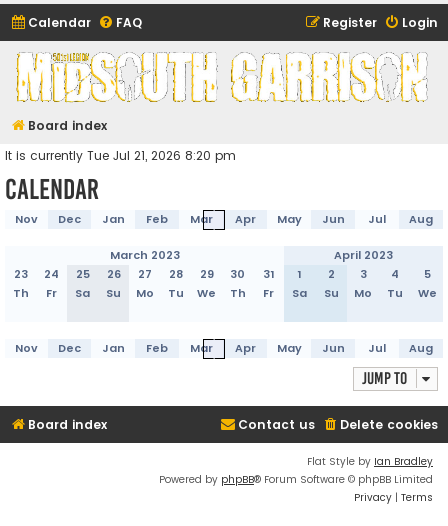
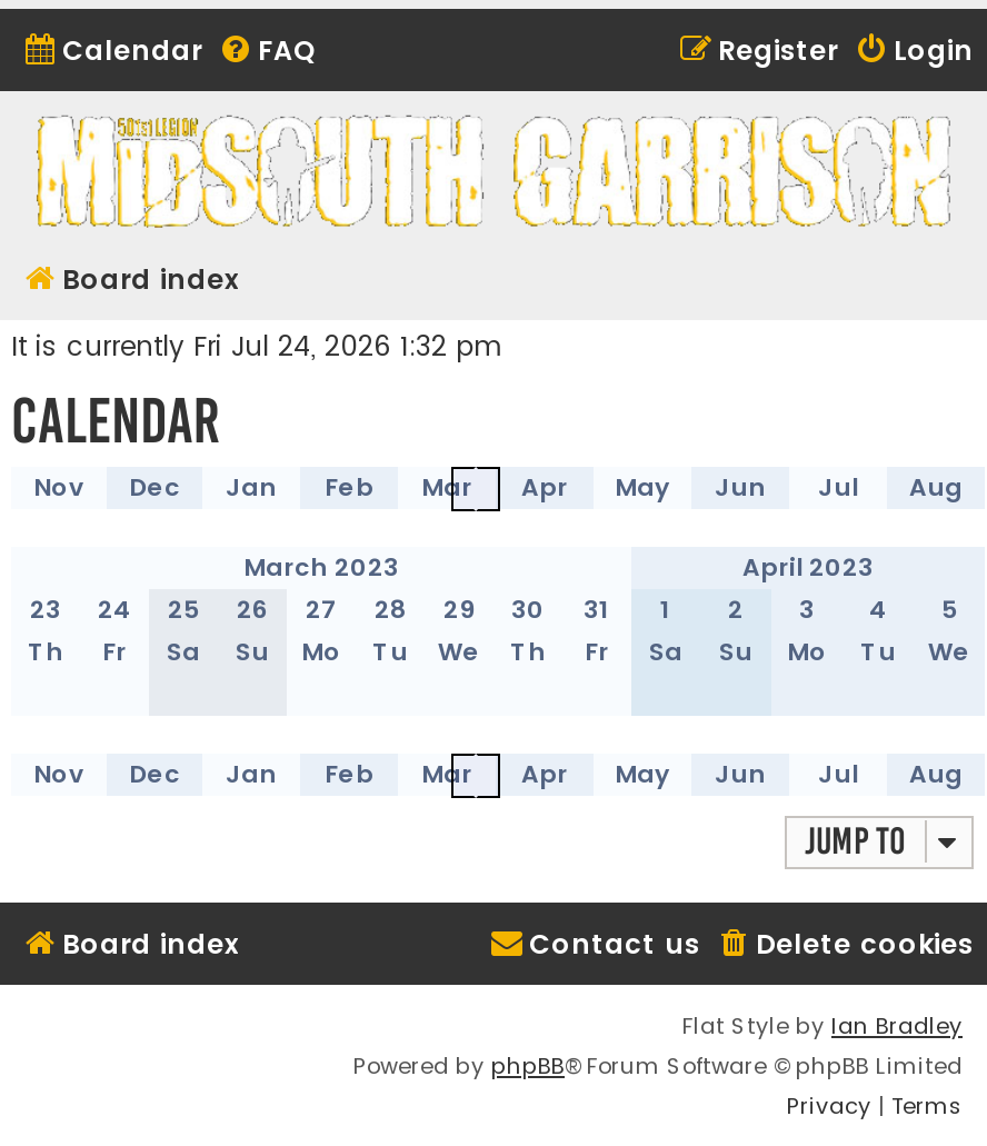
[5,147,236,164] It is currently Tue Jul 21, 2026 8:20 pm -> [11,327,502,365] It is currently Fri Jul 24, 2026 1:32 pm

